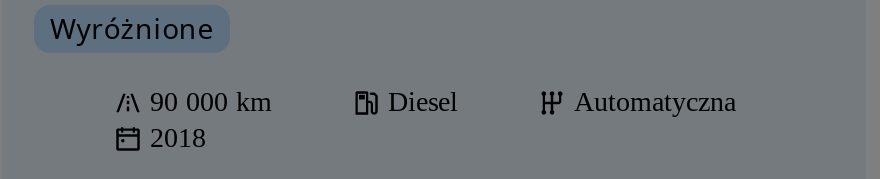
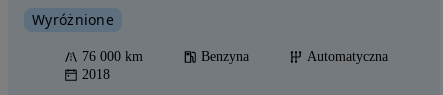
[150,87,458,117] 90 000 km | Diesel -> [82,48,249,63] 76 000 km | Benzyna

